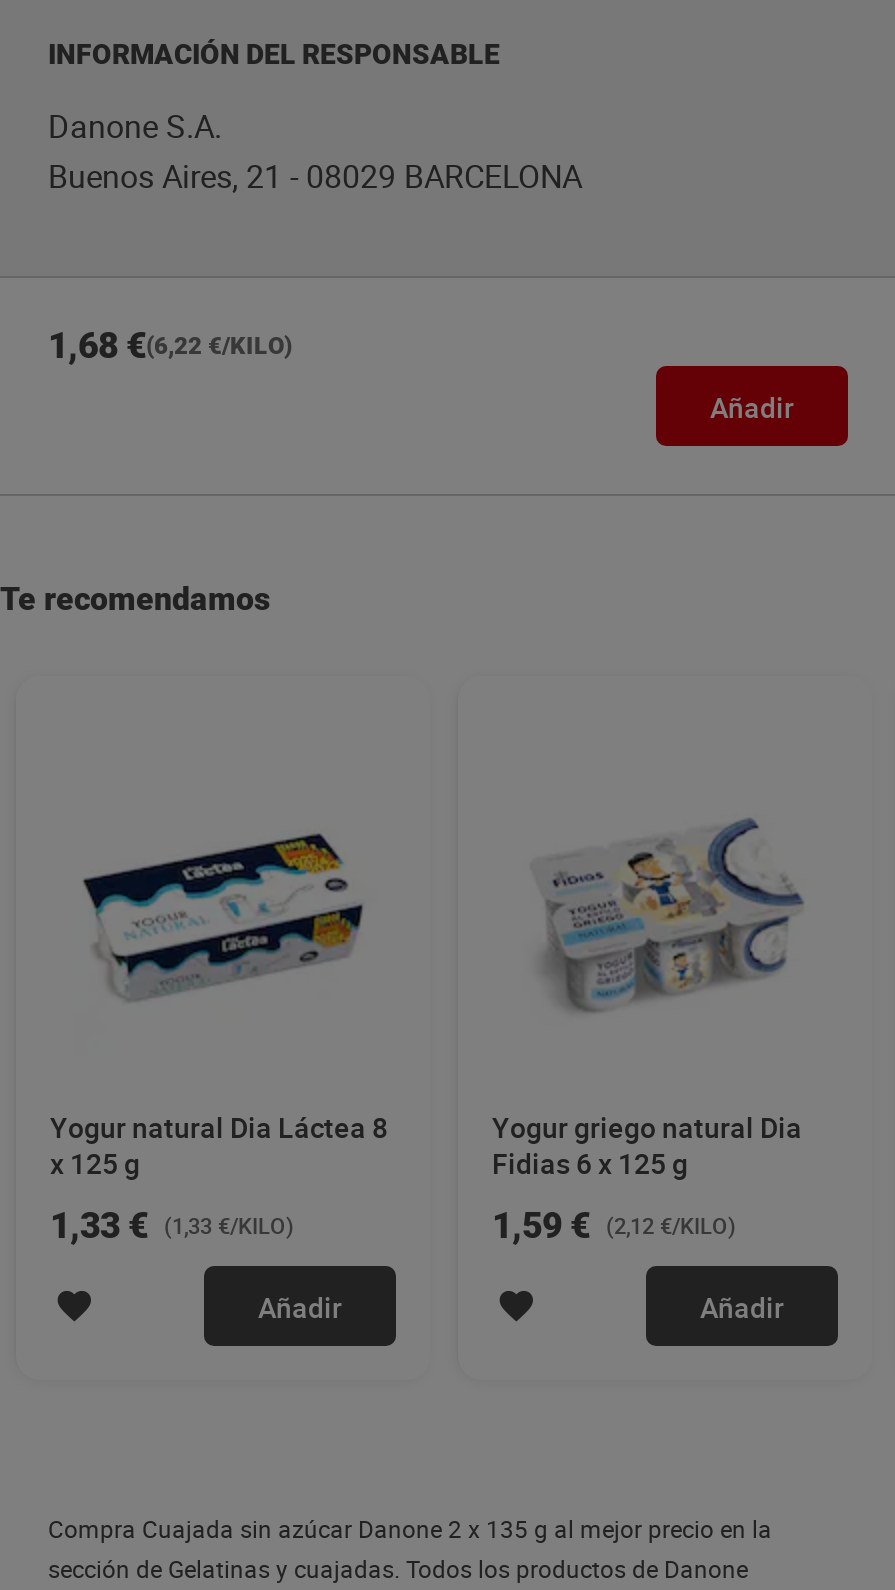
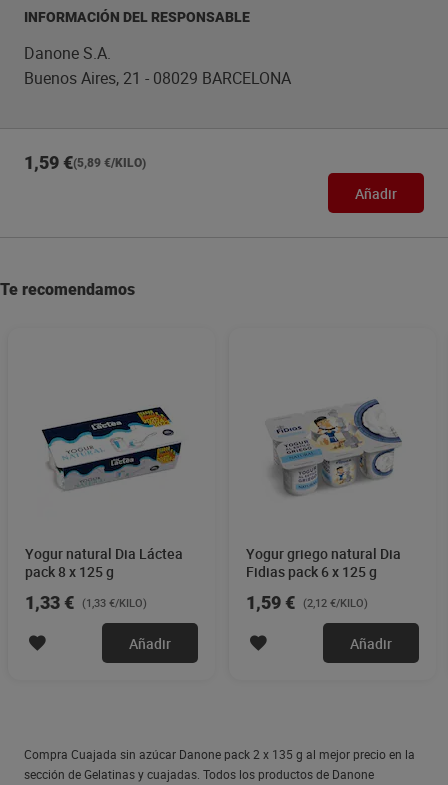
[48,324,292,366] 1,68 €(6,22 €/KILO) -> [24,152,146,173] 1,59 €(5,89 €/KILO)
[50,1108,388,1182] Yogur natural Dia Láctea 8 | x 125 g -> [25,544,183,581] Yogur natural Dia Láctea | pack 8 x 125 g
[492,1144,688,1182] Fidias 6 x 125 g -> [246,562,377,581] Fidias pack 6 x 125 g
[48,1512,772,1544] Compra Cuajada sin azúcar Danone 2 x 135 g al mejor precio en la -> [24,746,415,762] Compra Cuajada sin azúcar Danone pack 2 x 135 g al mejor precio en la

